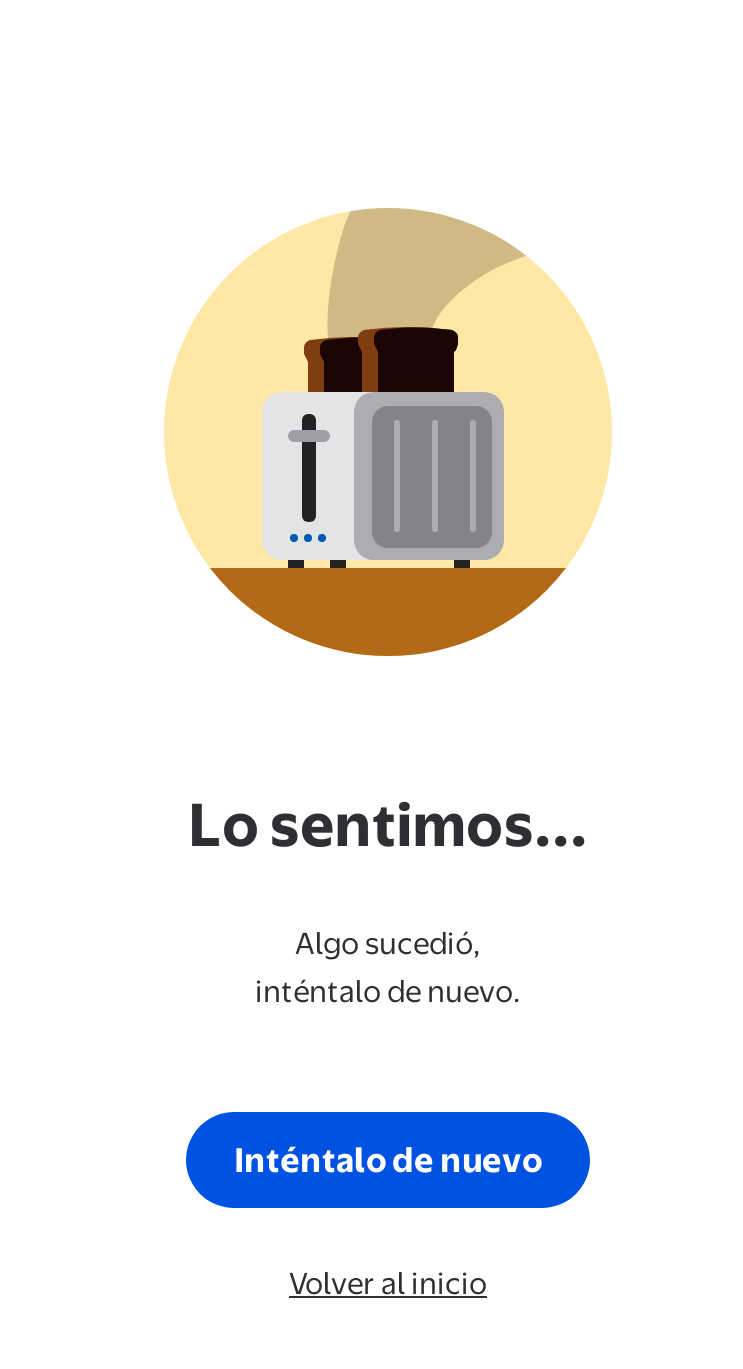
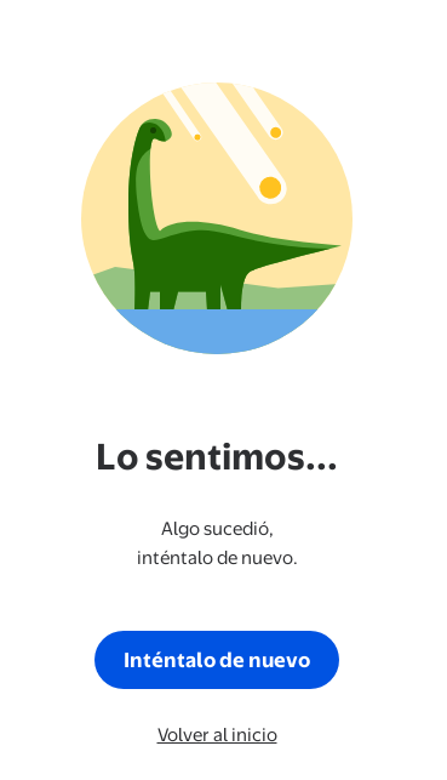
[186,208,586,658] [image] -> [93,84,340,355] [image]

